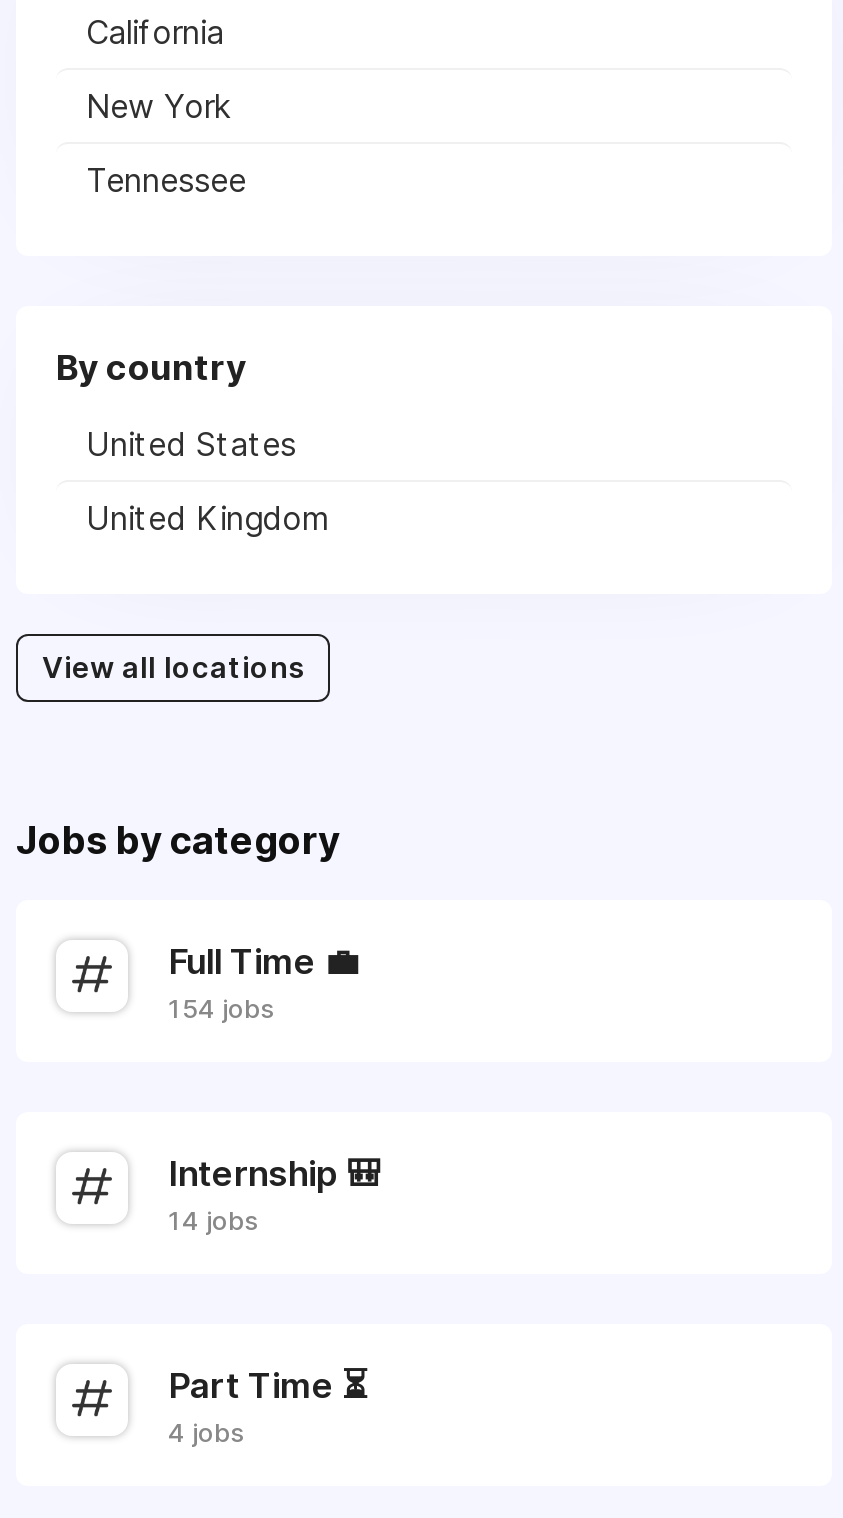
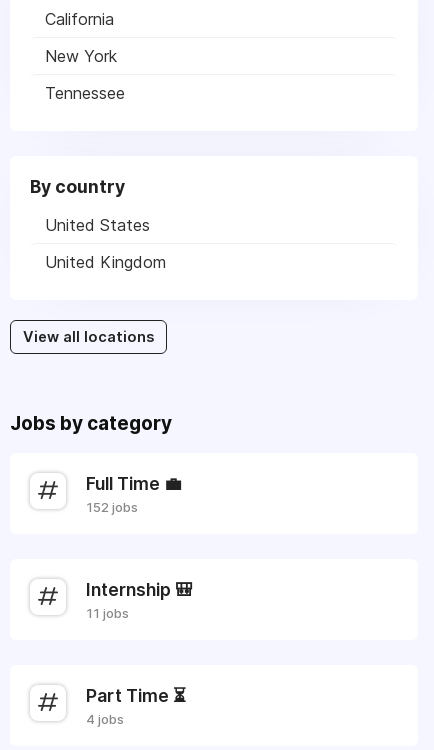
[168,992,274,1024] 154 jobs -> [86,499,138,515] 152 jobs
[168,1204,258,1236] 14 jobs -> [86,605,129,621] 11 jobs

